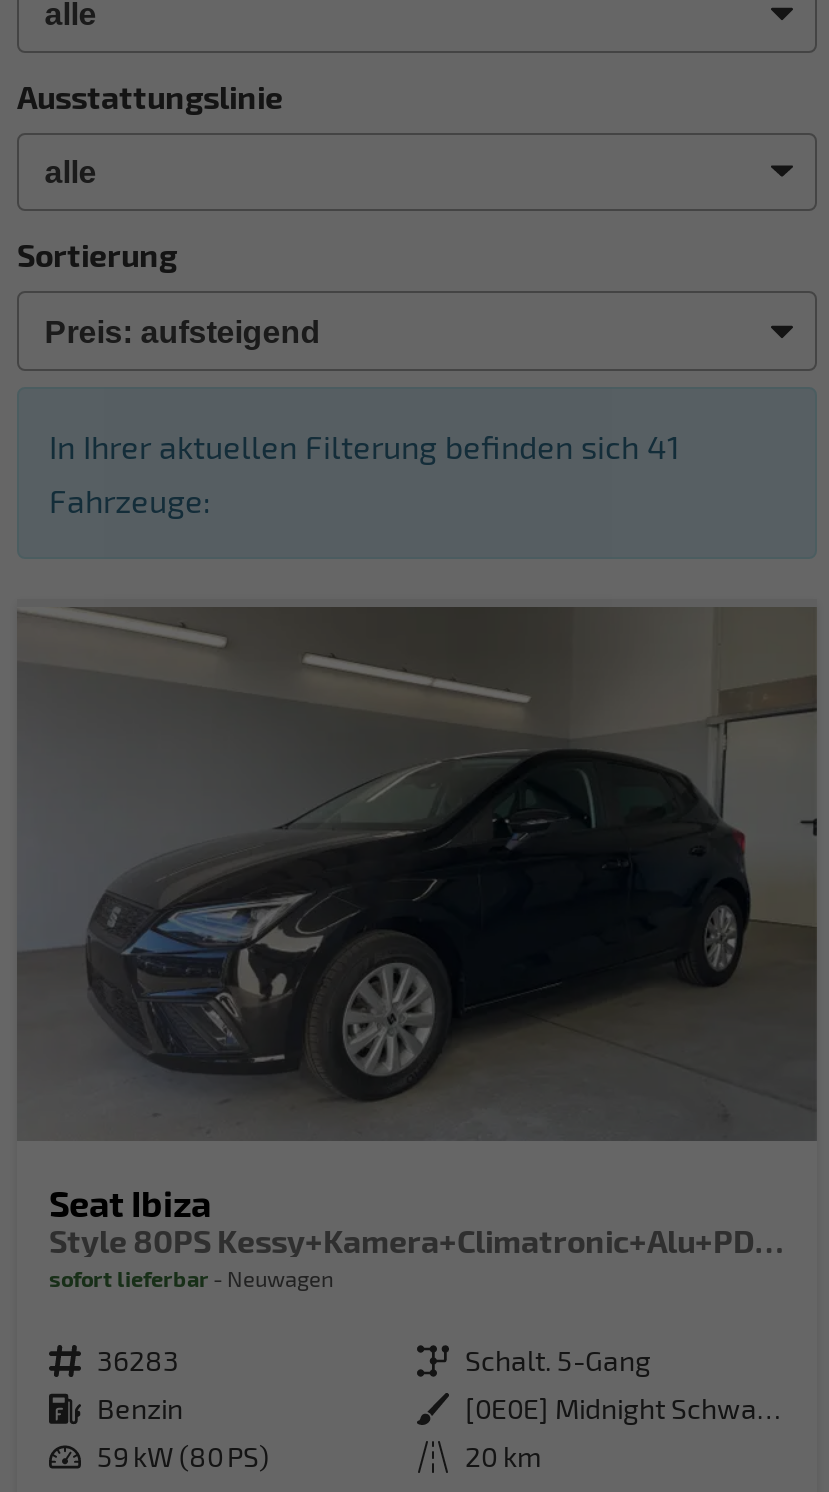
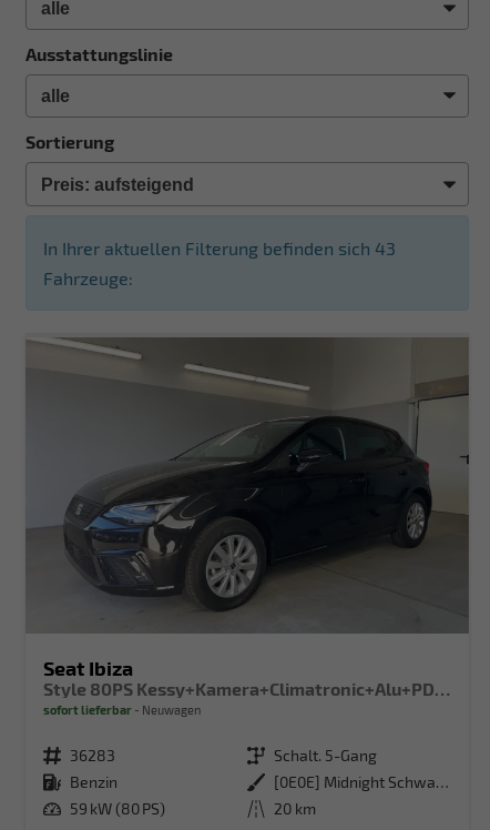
[49,427,679,465] In Ihrer aktuellen Filterung befinden sich 41 -> [43,237,396,259] In Ihrer aktuellen Filterung befinden sich 43

